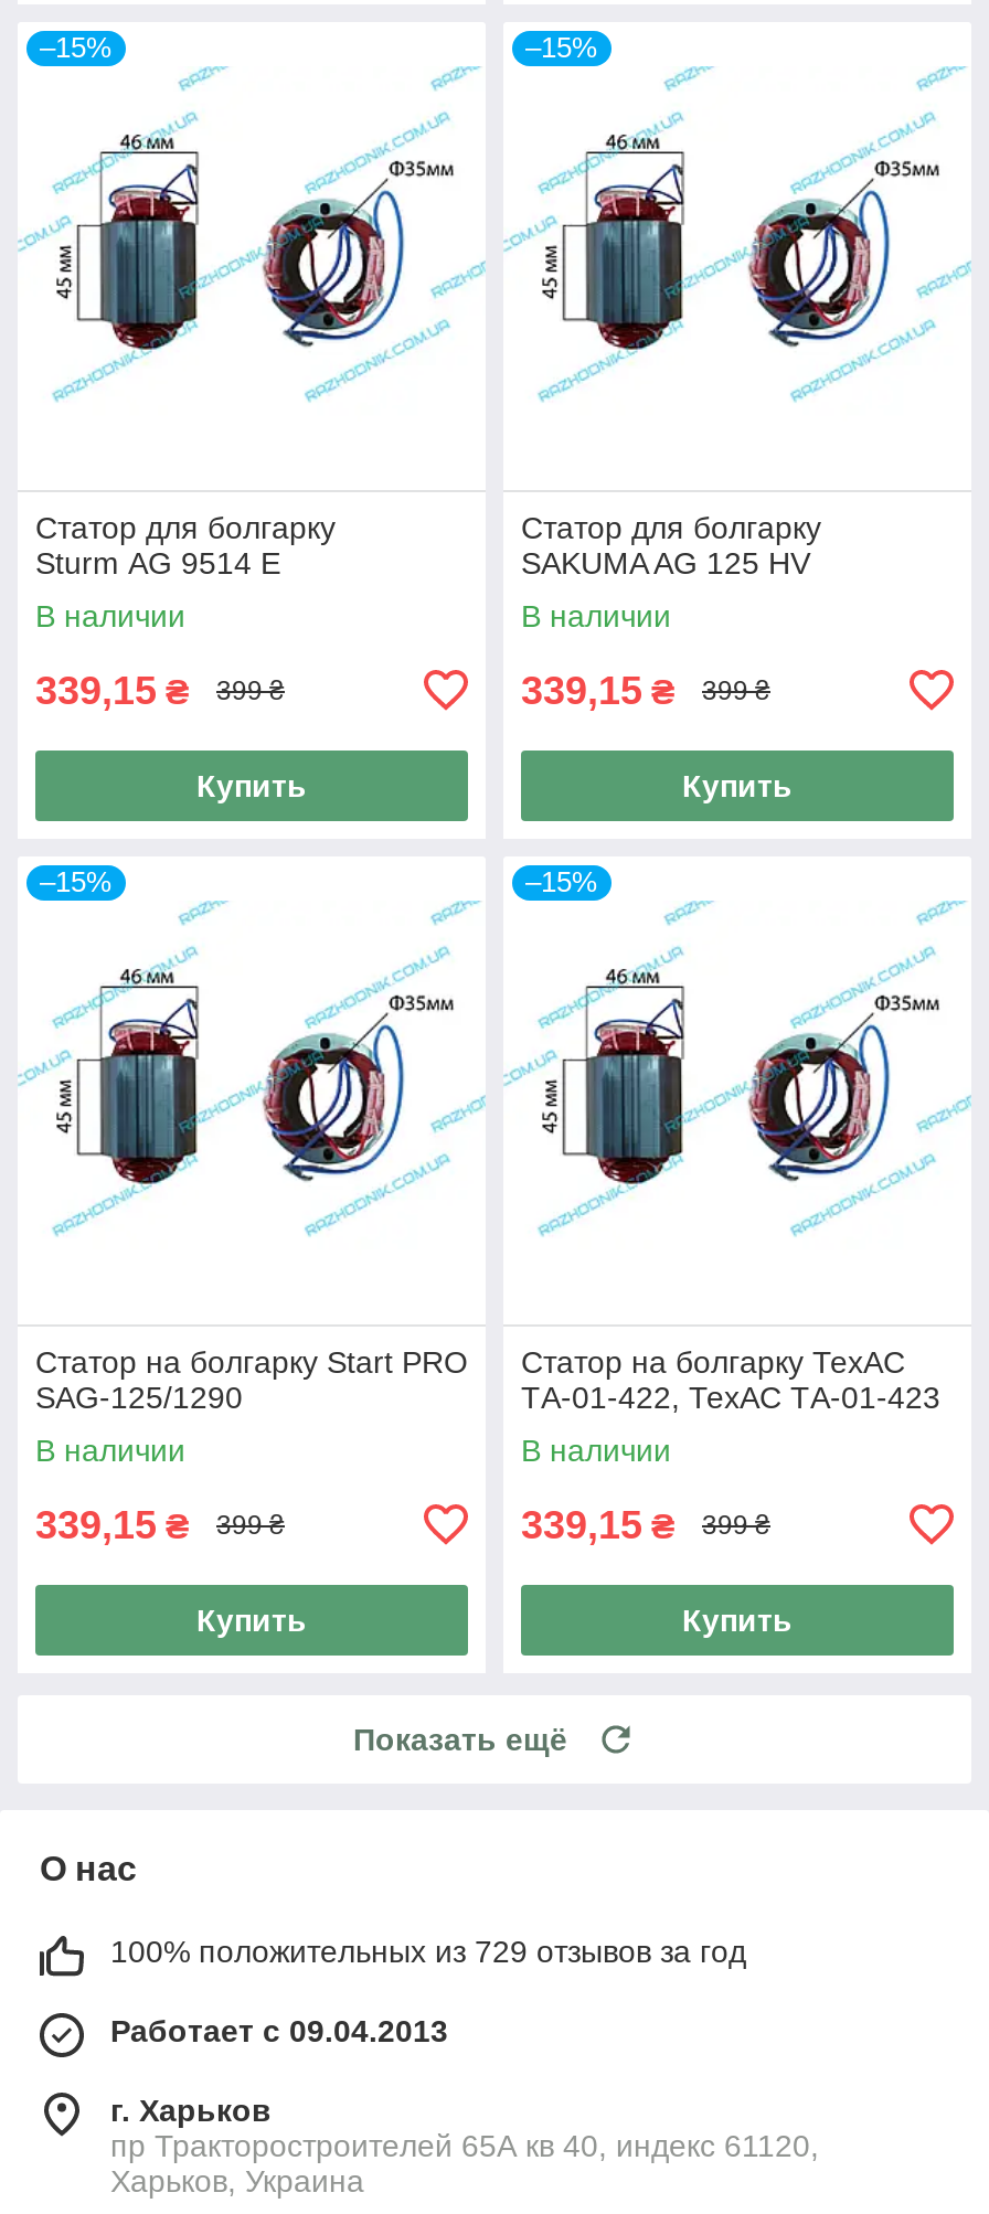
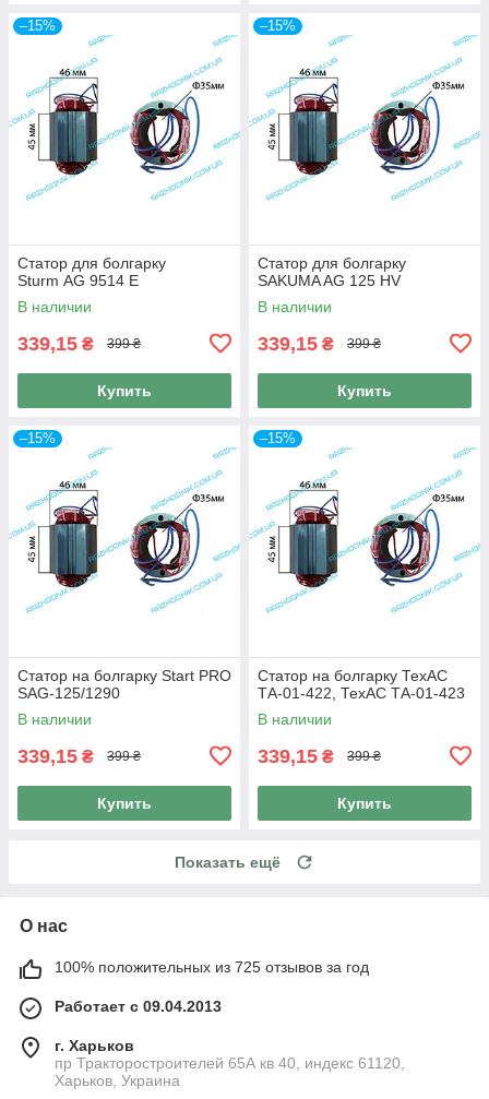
[110,1933,746,1969] 100% положительных из 729 отзывов за год -> [55,958,369,975] 100% положительных из 725 отзывов за год

